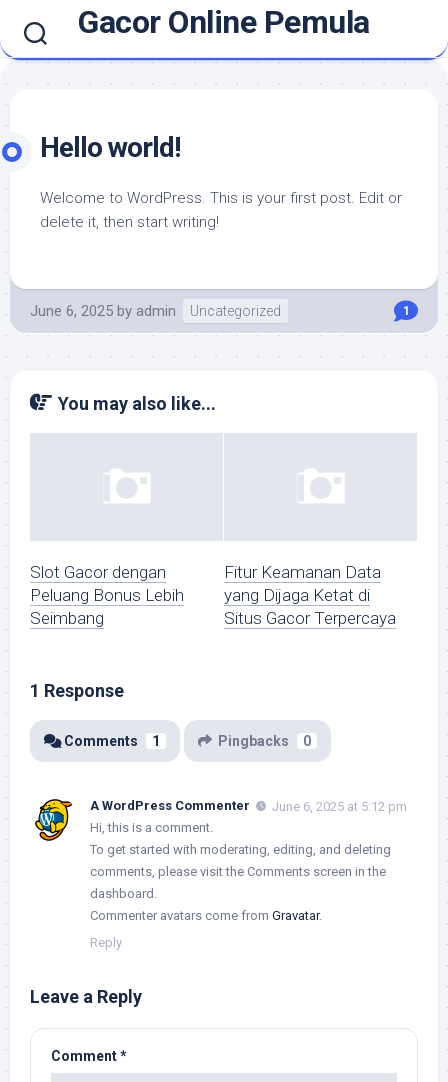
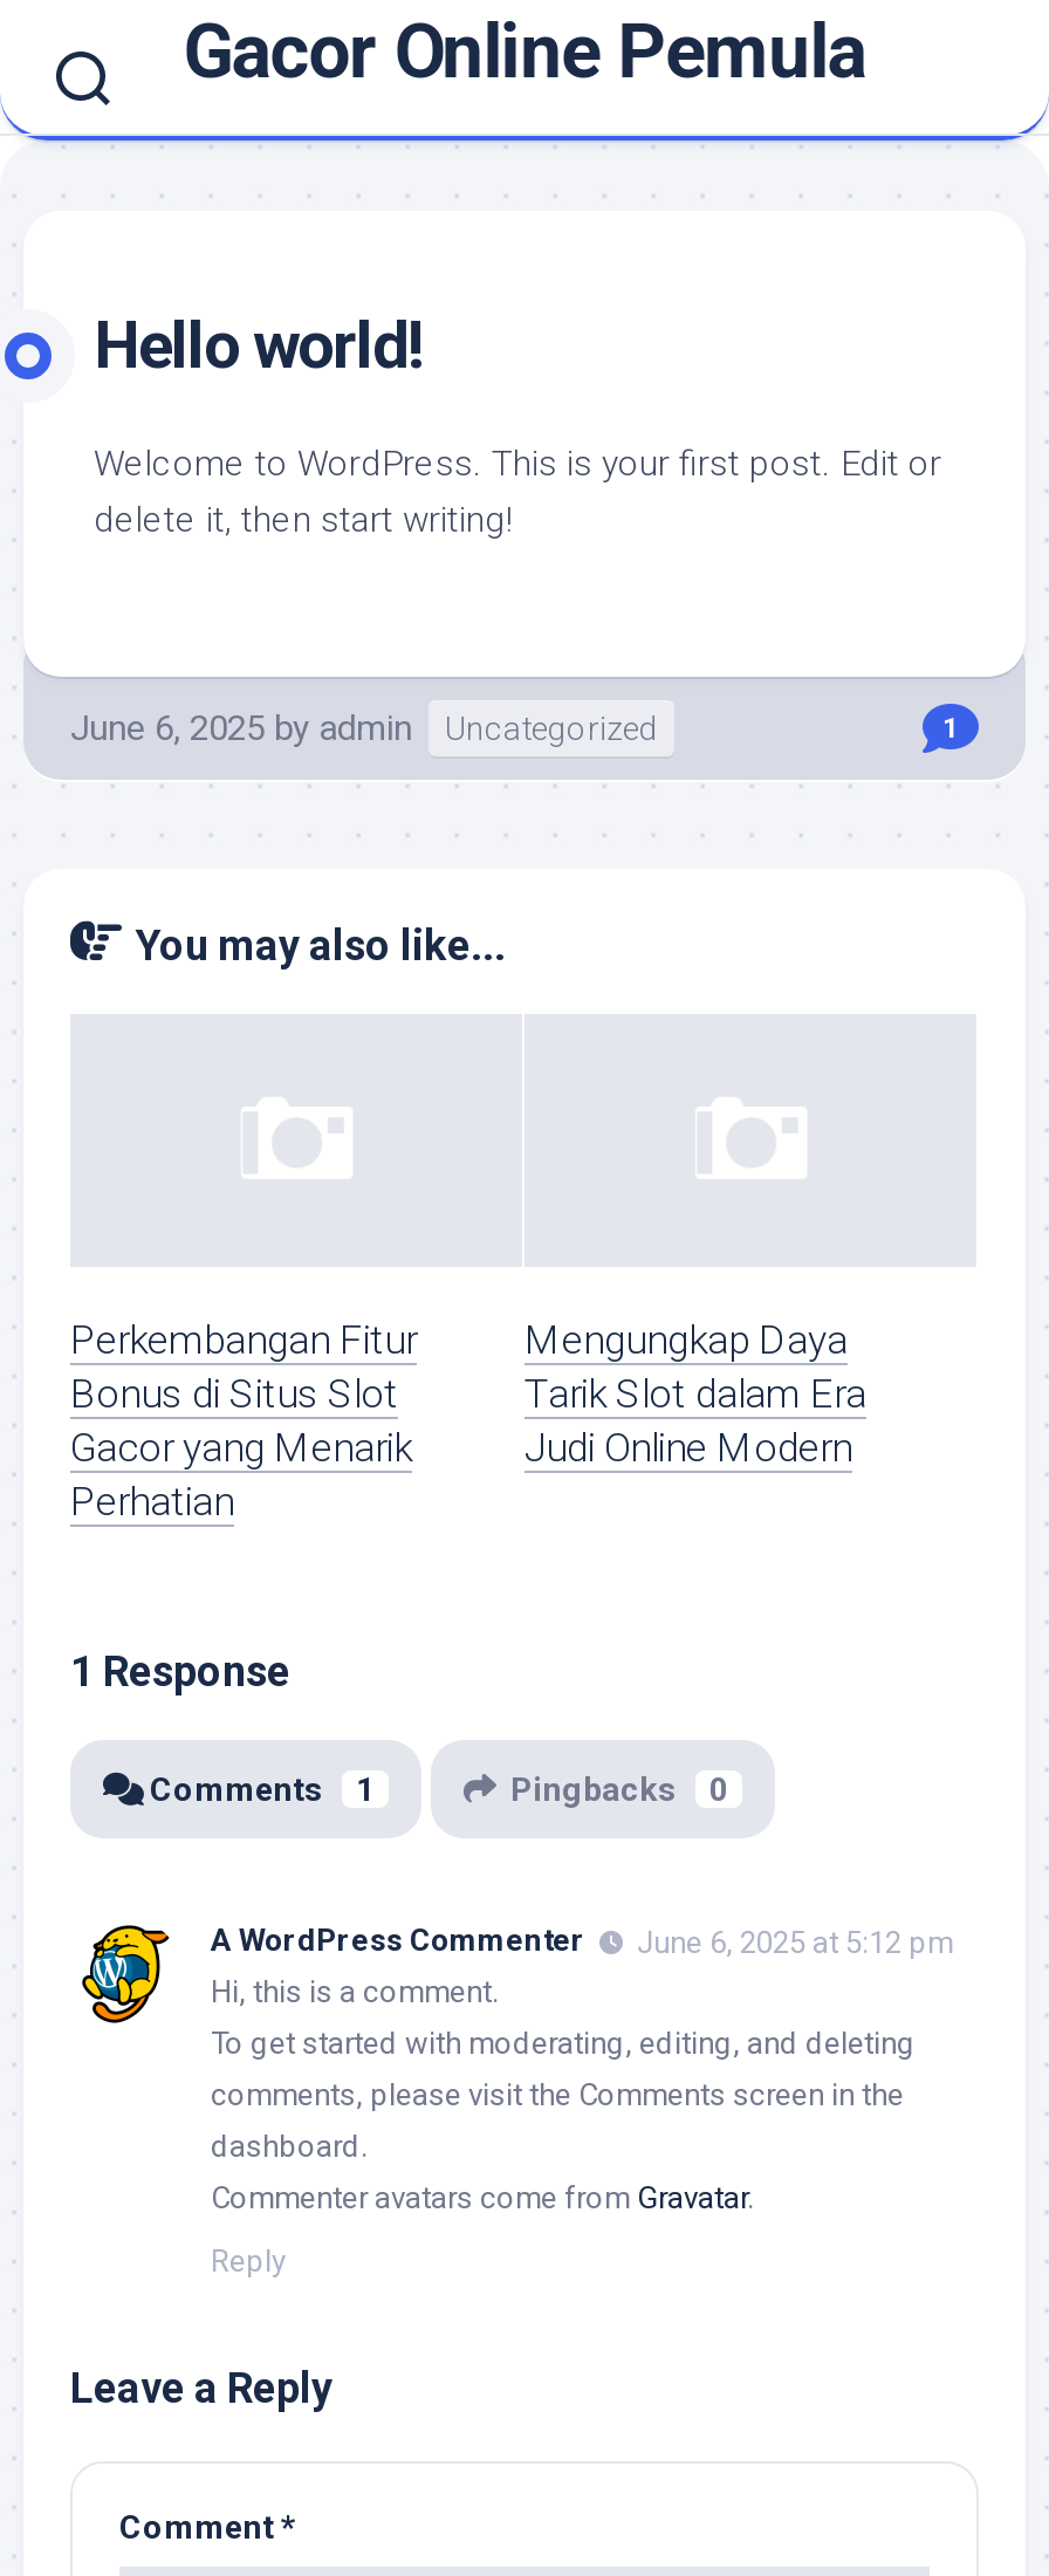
[30,562,184,628] Slot Gacor dengan | Peluang Bonus Lebih | Seimbang -> [70,1317,417,1525] Perkembangan Fitur | Bonus di Situs Slot | Gacor yang Menarik | Perhatian
[224,562,396,628] Fitur Keamanan Data | yang Dijaga Ketat di | Situs Gacor Terpercaya -> [524,1317,866,1472] Mengungkap Daya | Tarik Slot dalam Era | Judi Online Modern

